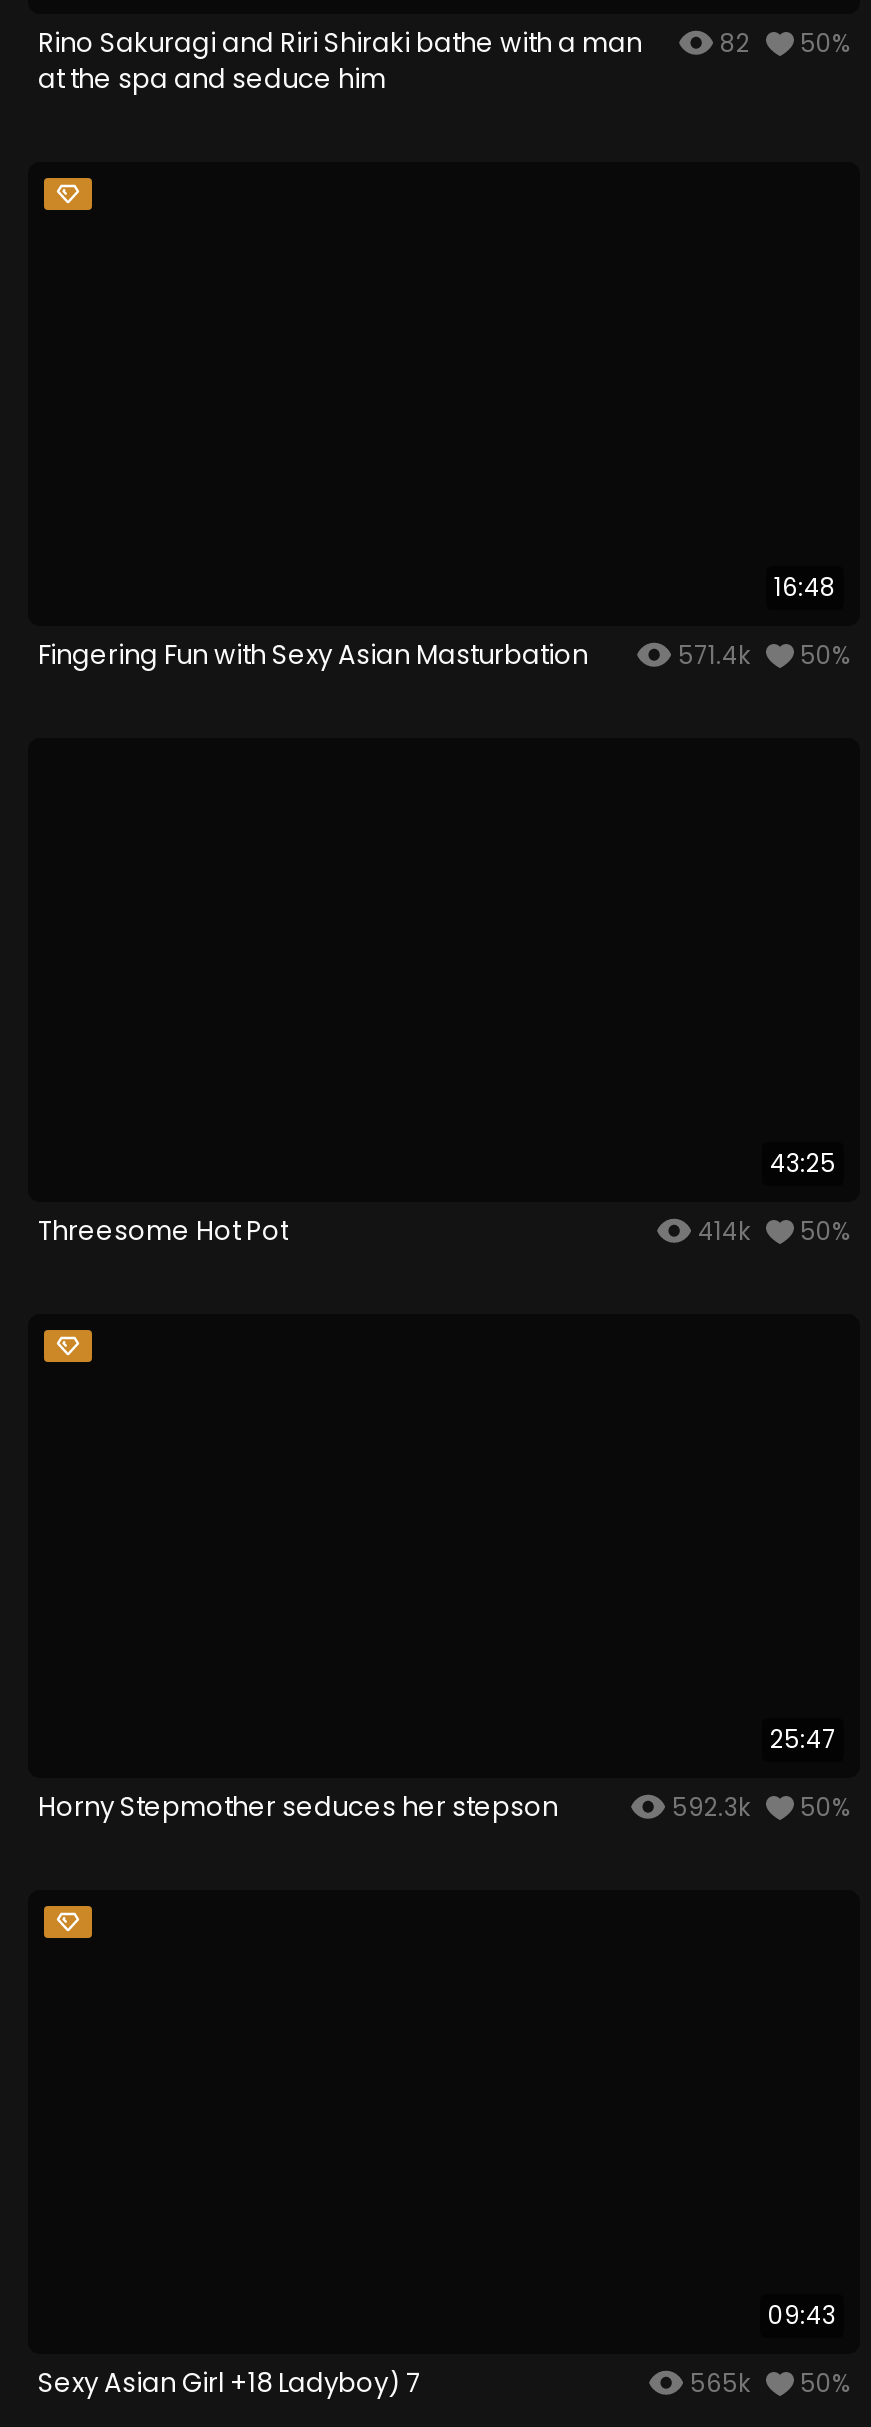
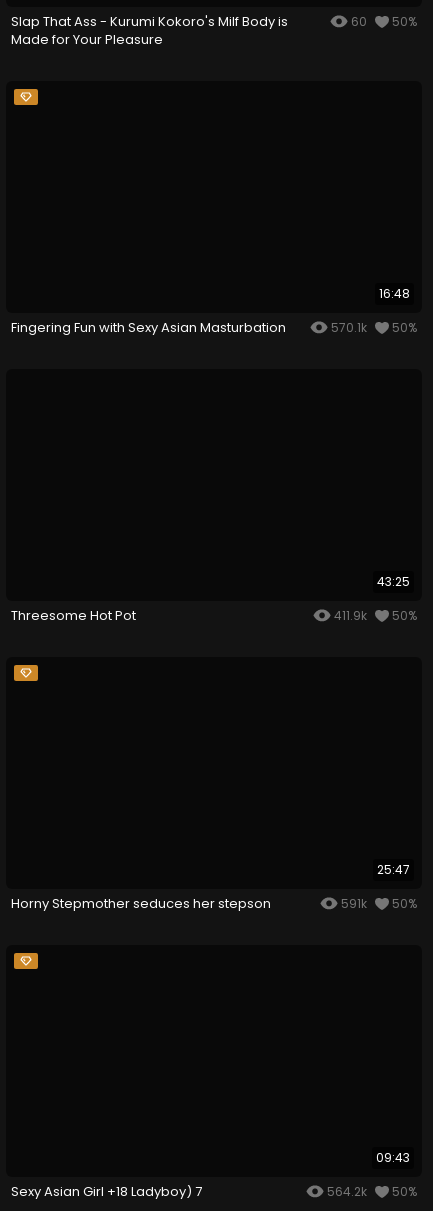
[38,24,642,98] Rino Sakuragi and Riri Shiraki bathe with a man | at the spa and seduce him -> [11,12,288,49] Slap That Ass - Kurumi Kokoro's Milf Body is | Made for Your Pleasure
[714,26,850,60] 82 50% -> [348,13,417,30] 60 50%
[672,638,850,672] 571.4k 50% -> [328,319,417,336] 570.1k 50%
[692,1214,850,1248] 414k 50% -> [331,607,417,624] 411.9k 50%
[666,1789,850,1823] 592.3k 50% -> [338,895,417,912] 591k 50%
[684,2365,850,2399] 565k 50% -> [324,1182,417,1199] 564.2k 50%

